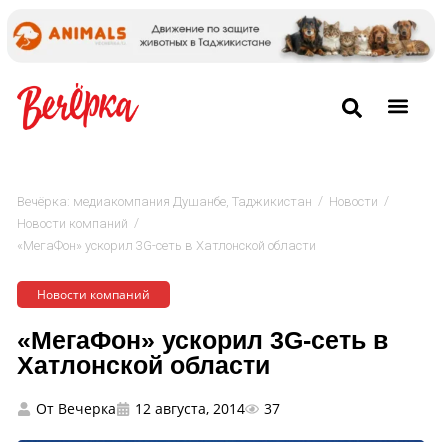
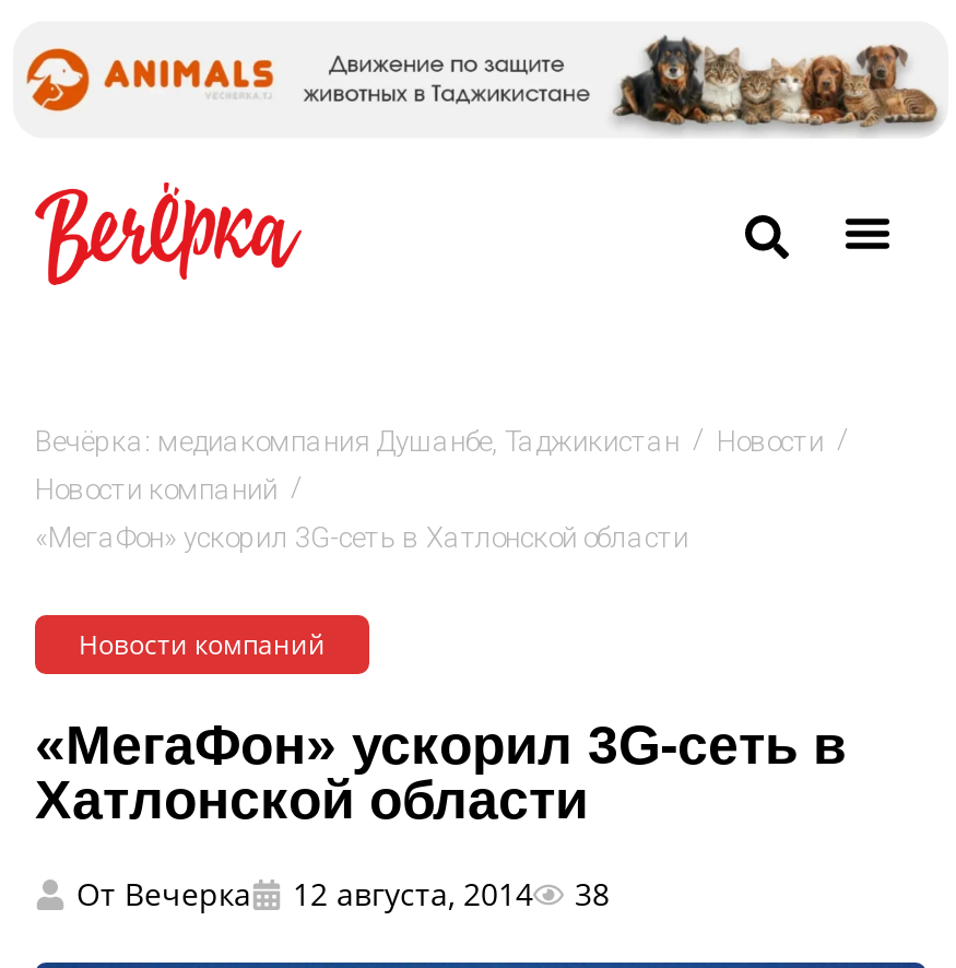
[36,399,280,418] От Вечерка 12 августа, 2014 37 -> [76,873,610,914] От Вечерка 12 августа, 2014 38

